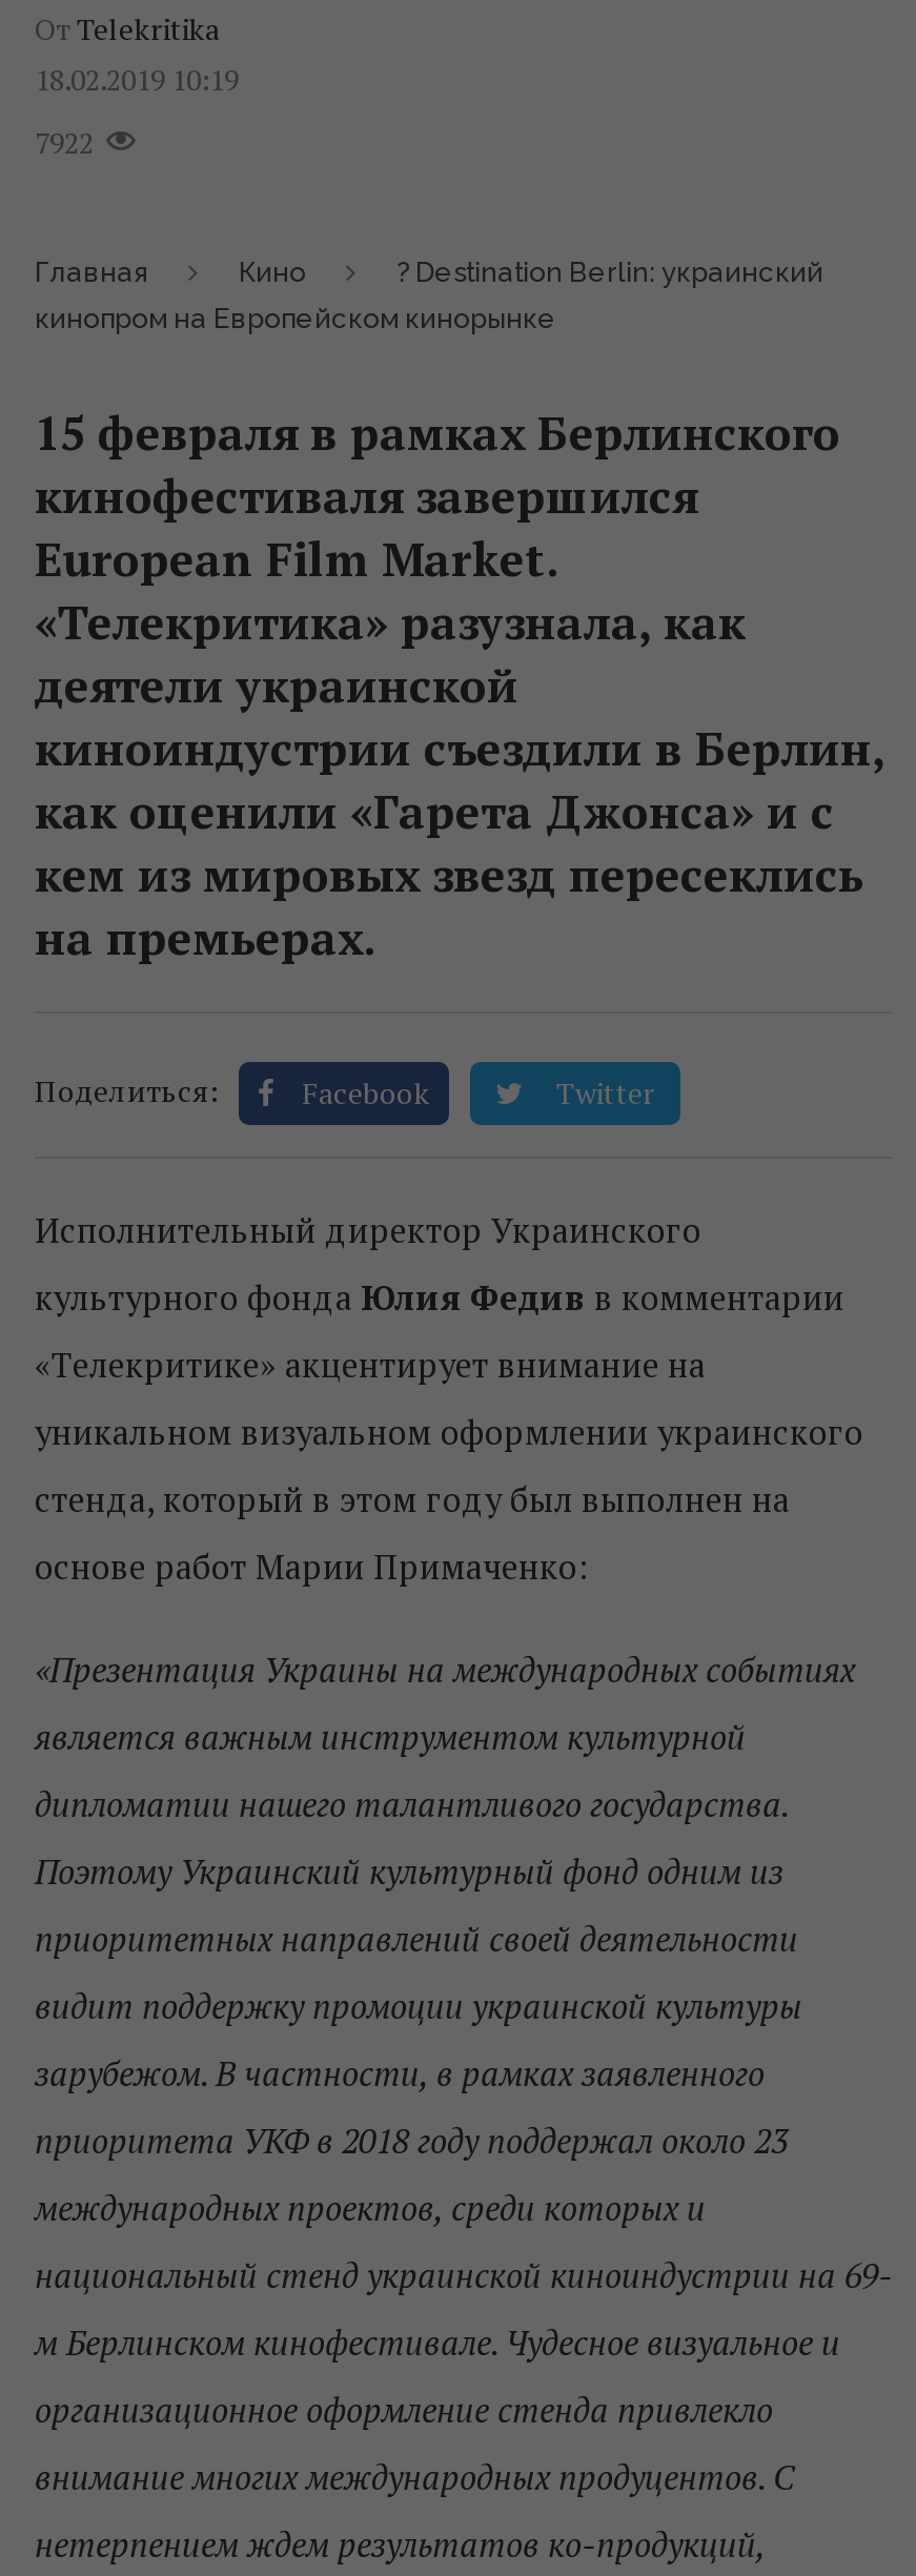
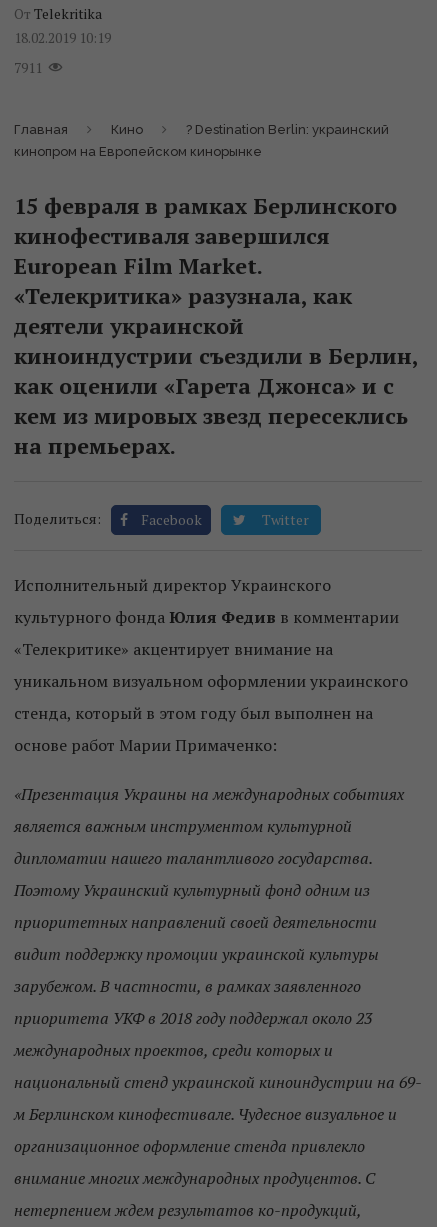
[35,121,94,161] 7922 -> [14,58,42,77] 7911

